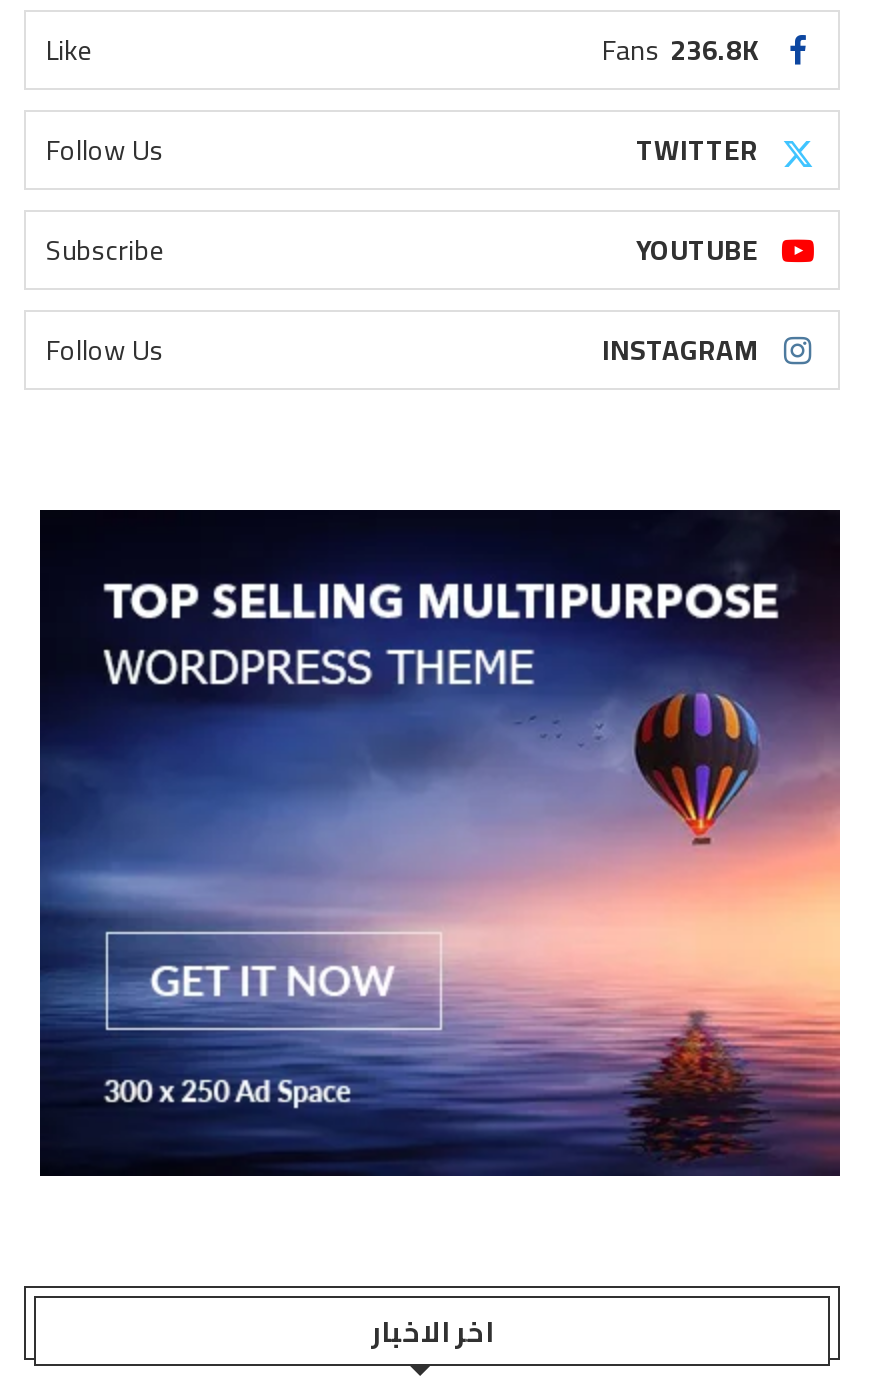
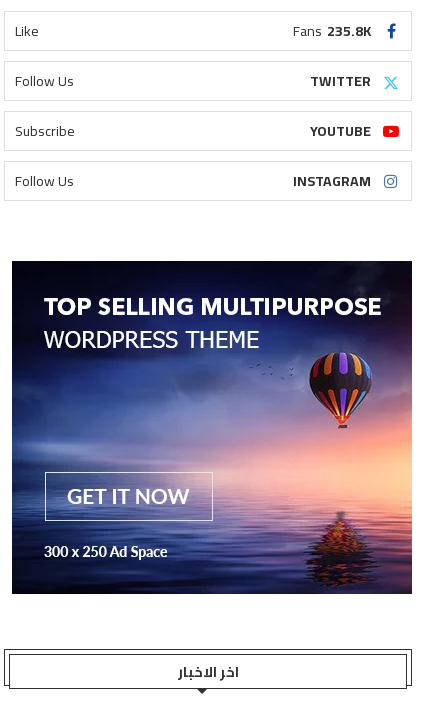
[602,24,758,76] Fans 236.8K -> [293,18,371,44] Fans 235.8K

